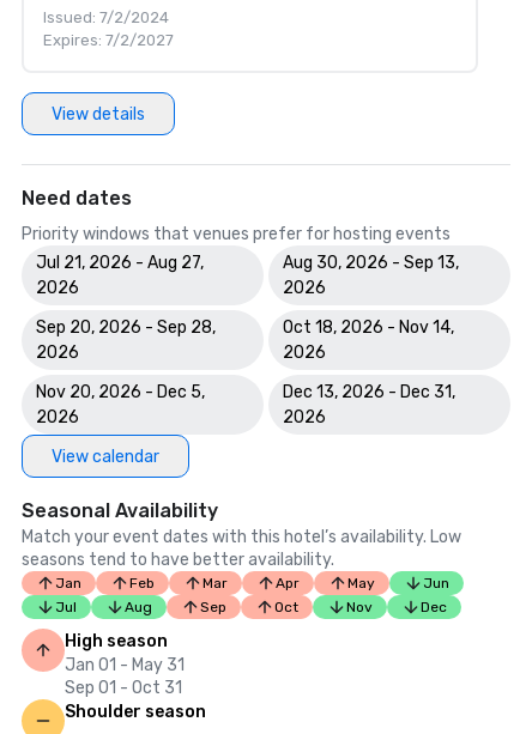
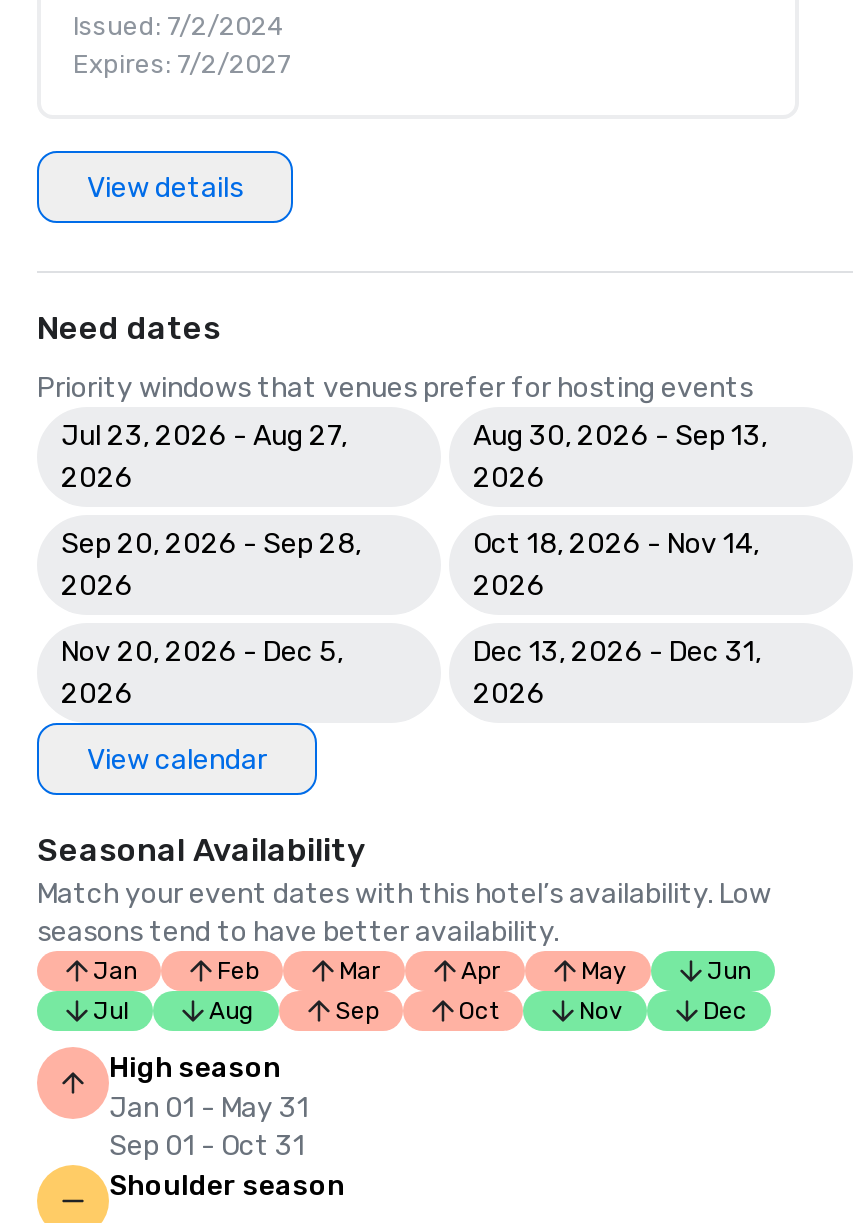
[36,253,204,273] Jul 21, 2026 - Aug 27, -> [61,419,347,453] Jul 23, 2026 - Aug 27,

